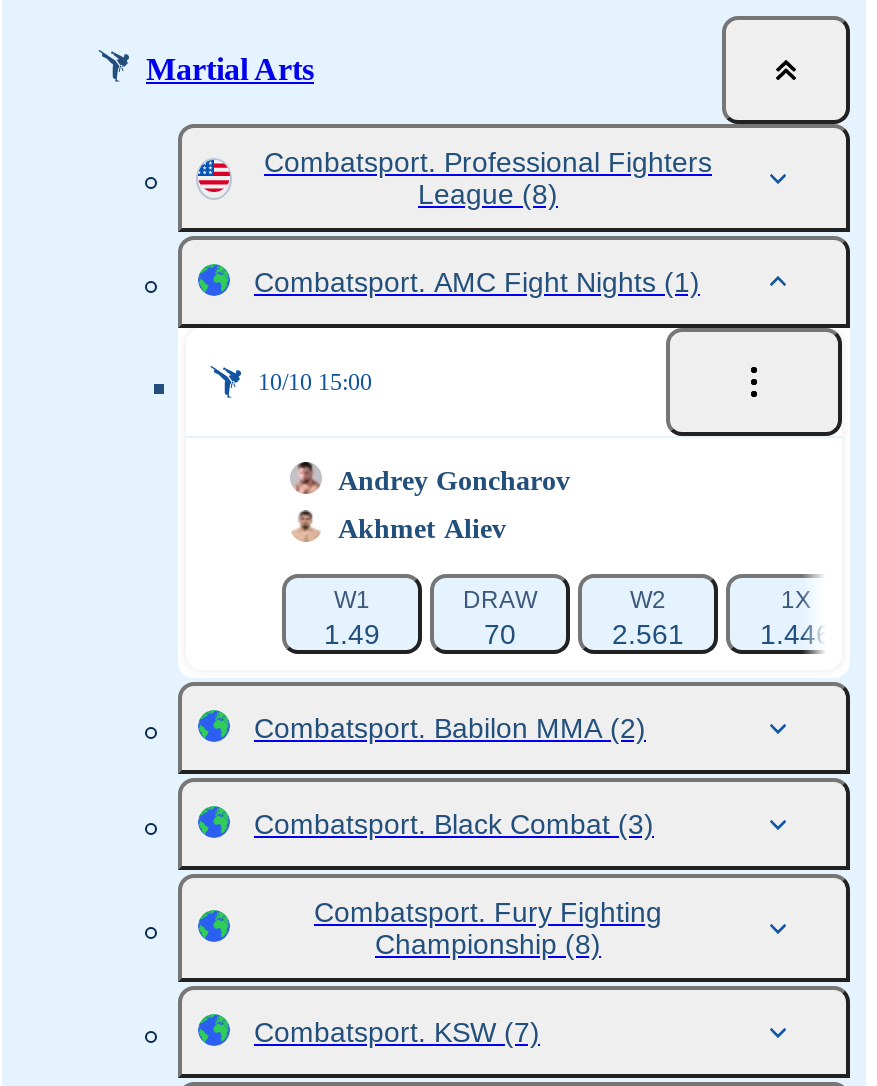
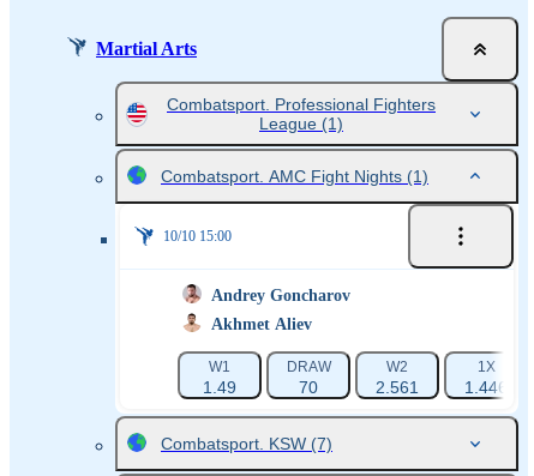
[418,178,558,210] League (8) -> [259,114,343,133] League (1)
[176,712,852,984] [image] | Combatsport. Babilon MMA (2) | Combatsport. Black Combat (3) | Combatsport. Fury Fighting | Championship (8) -> none

